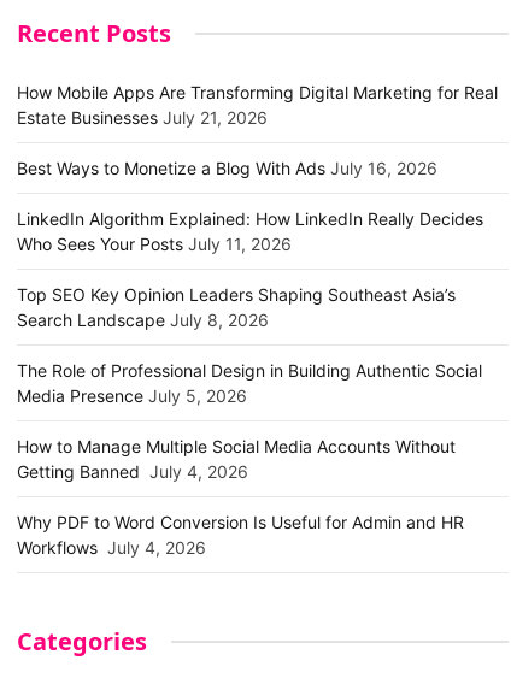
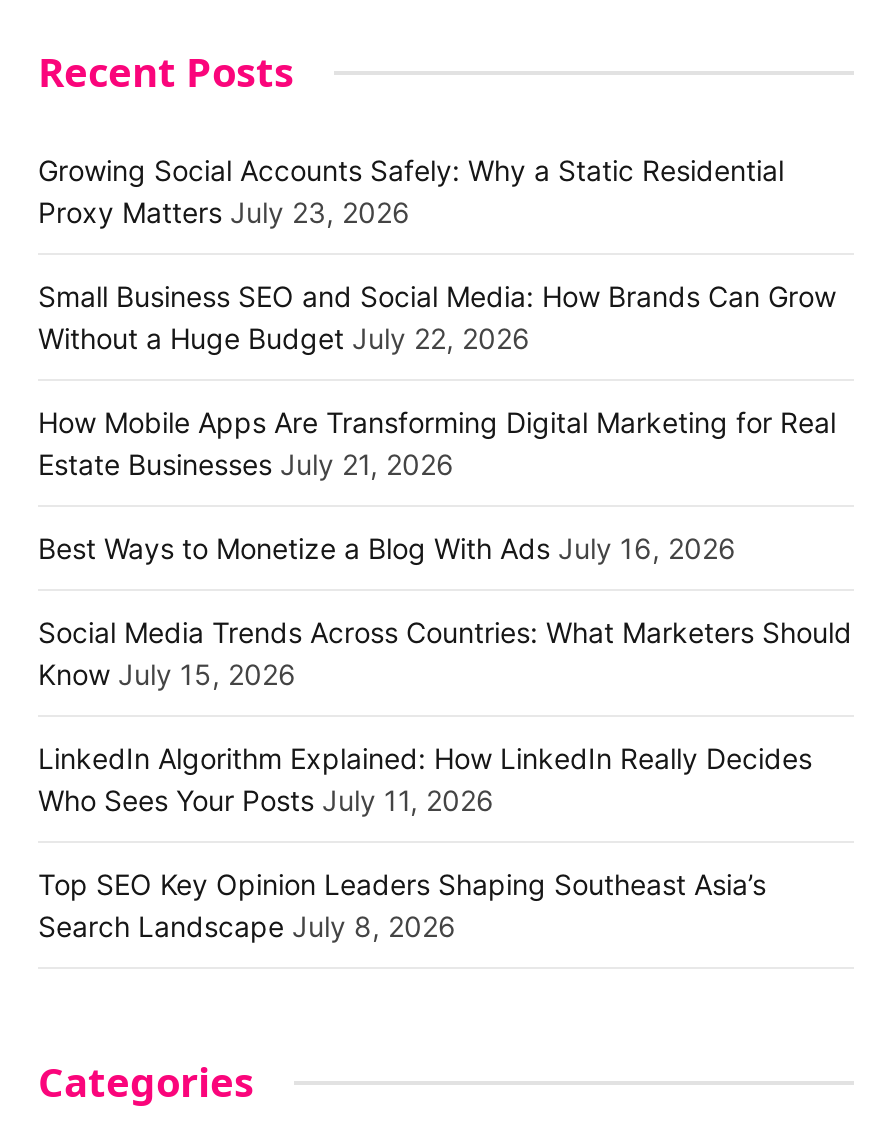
none -> [38,152,836,354] Growing Social Accounts Safely: Why a Static Residential | Proxy Matters July 23, 2026 | Small Business SEO and Social Media: How Brands Can Grow | Without a Huge Budget July 22, 2026
moved [17,81,498,178] -> [38,404,836,564]: How Mobile Apps Are Transforming Digital Marketing for Real | Estate Businesses July 21, 2026 | Best Ways to Monetize a Blog With Ads July 16, 2026
none -> [38,614,852,690] Social Media Trends Across Countries: What Marketers Should | Know July 15, 2026
moved [17,208,483,329] -> [38,740,812,942]: LinkedIn Algorithm Explained: How LinkedIn Really Decides | Who Sees Your Posts July 11, 2026 | Top SEO Key Opinion Leaders Shaping Southeast Asia’s | Search Landscape July 8, 2026
[17,360,482,557] The Role of Professional Design in Building Authentic Social | Media Presence July 5, 2026 | How to Manage Multiple Social Media Accounts Without | Getting Banned July 4, 2026 | Why PDF to Word Conversion Is Useful for Admin and HR | Workflows July 4, 2026 -> none

